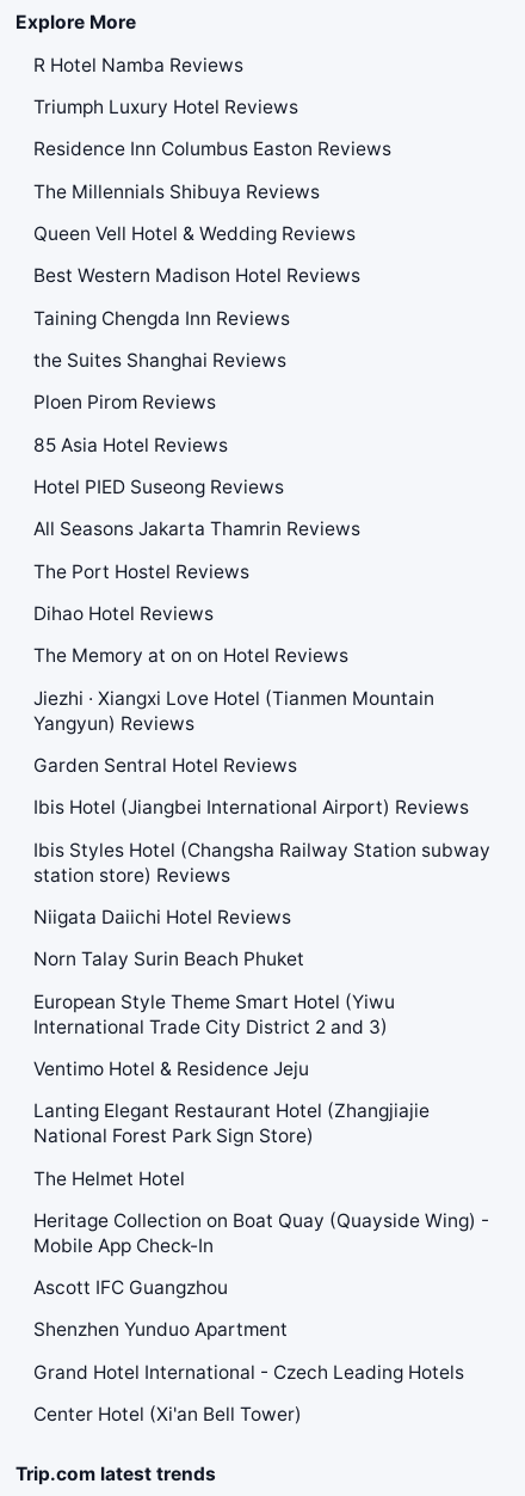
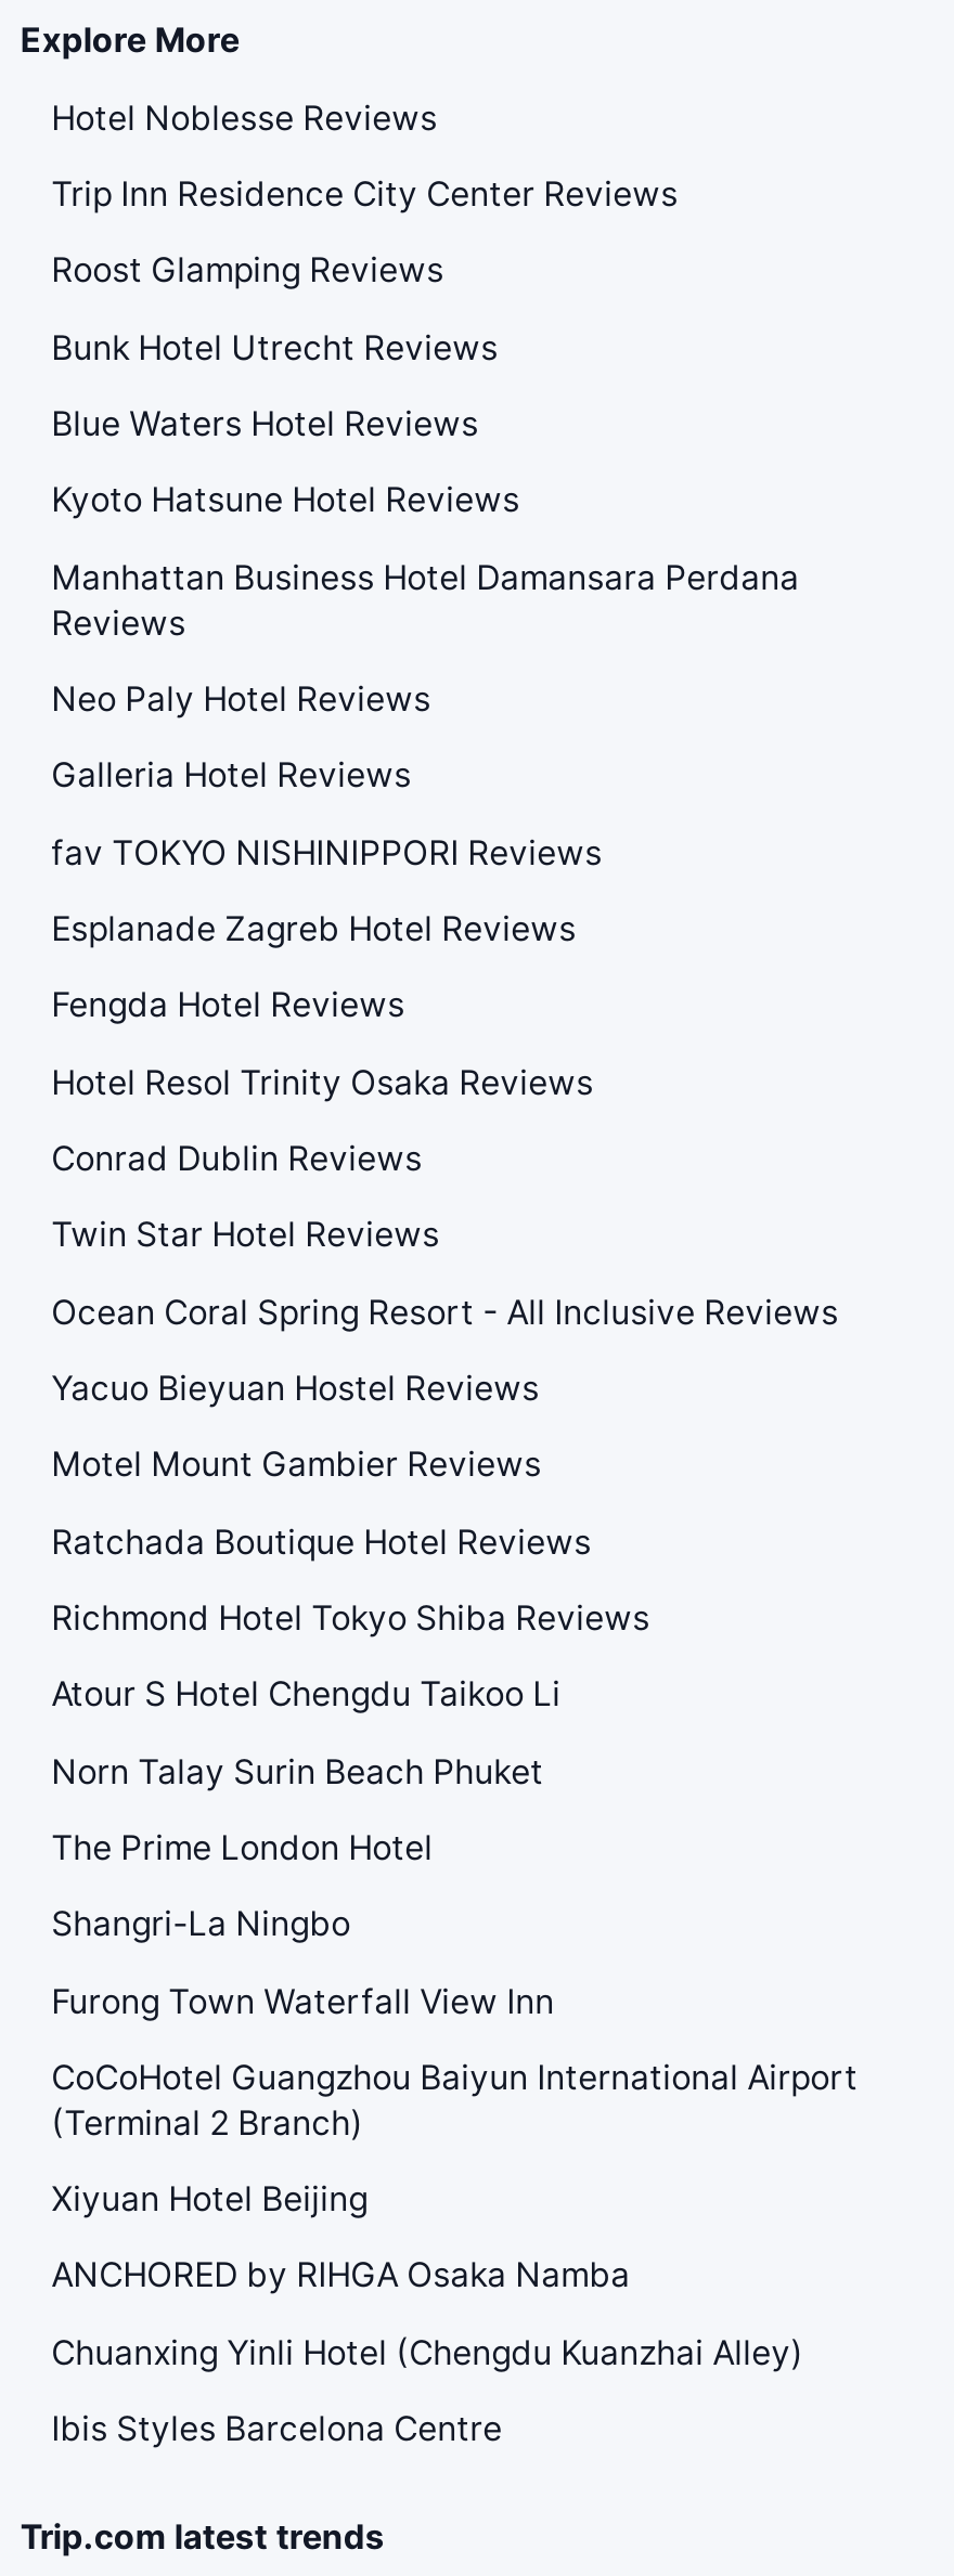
[33,53,490,928] R Hotel Namba Reviews | Triumph Luxury Hotel Reviews | Residence Inn Columbus Easton Reviews | The Millennials Shibuya Reviews | Queen Vell Hotel & Wedding Reviews | Best Western Madison Hotel Reviews | Taining Chengda Inn Reviews | the Suites Shanghai Reviews | Ploen Pirom Reviews | 85 Asia Hotel Reviews | Hotel PIED Suseong Reviews | All Seasons Jakarta Thamrin Reviews | The Port Hostel Reviews | Dihao Hotel Reviews | The Memory at on on Hotel Reviews | Jiezhi · Xiangxi Love Hotel (Tianmen Mountain | Yangyun) Reviews | Garden Sentral Hotel Reviews | Ibis Hotel (Jiangbei International Airport) Reviews | Ibis Styles Hotel (Changsha Railway Station subway | station store) Reviews | Niigata Daiichi Hotel Reviews -> [51,97,838,1715] Hotel Noblesse Reviews | Trip Inn Residence City Center Reviews | Roost Glamping Reviews | Bunk Hotel Utrecht Reviews | Blue Waters Hotel Reviews | Kyoto Hatsune Hotel Reviews | Manhattan Business Hotel Damansara Perdana | Reviews | Neo Paly Hotel Reviews | Galleria Hotel Reviews | fav TOKYO NISHINIPPORI Reviews | Esplanade Zagreb Hotel Reviews | Fengda Hotel Reviews | Hotel Resol Trinity Osaka Reviews | Conrad Dublin Reviews | Twin Star Hotel Reviews | Ocean Coral Spring Resort - All Inclusive Reviews | Yacuo Bieyuan Hostel Reviews | Motel Mount Gambier Reviews | Ratchada Boutique Hotel Reviews | Richmond Hotel Tokyo Shiba Reviews | Atour S Hotel Chengdu Taikoo Li
[33,990,489,1426] European Style Theme Smart Hotel (Yiwu | International Trade City District 2 and 3) | Ventimo Hotel & Residence Jeju | Lanting Elegant Restaurant Hotel (Zhangjiajie | National Forest Park Sign Store) | The Helmet Hotel | Heritage Collection on Boat Quay (Quayside Wing) - | Mobile App Check-In | Ascott IFC Guangzhou | Shenzhen Yunduo Apartment | Grand Hotel International - Czech Leading Hotels | Center Hotel (Xi'an Bell Tower) -> [51,1827,858,2449] The Prime London Hotel | Shangri-La Ningbo | Furong Town Waterfall View Inn | CoCoHotel Guangzhou Baiyun International Airport | (Terminal 2 Branch) | Xiyuan Hotel Beijing | ANCHORED by RIHGA Osaka Namba | Chuanxing Yinli Hotel (Chengdu Kuanzhai Alley) | Ibis Styles Barcelona Centre

